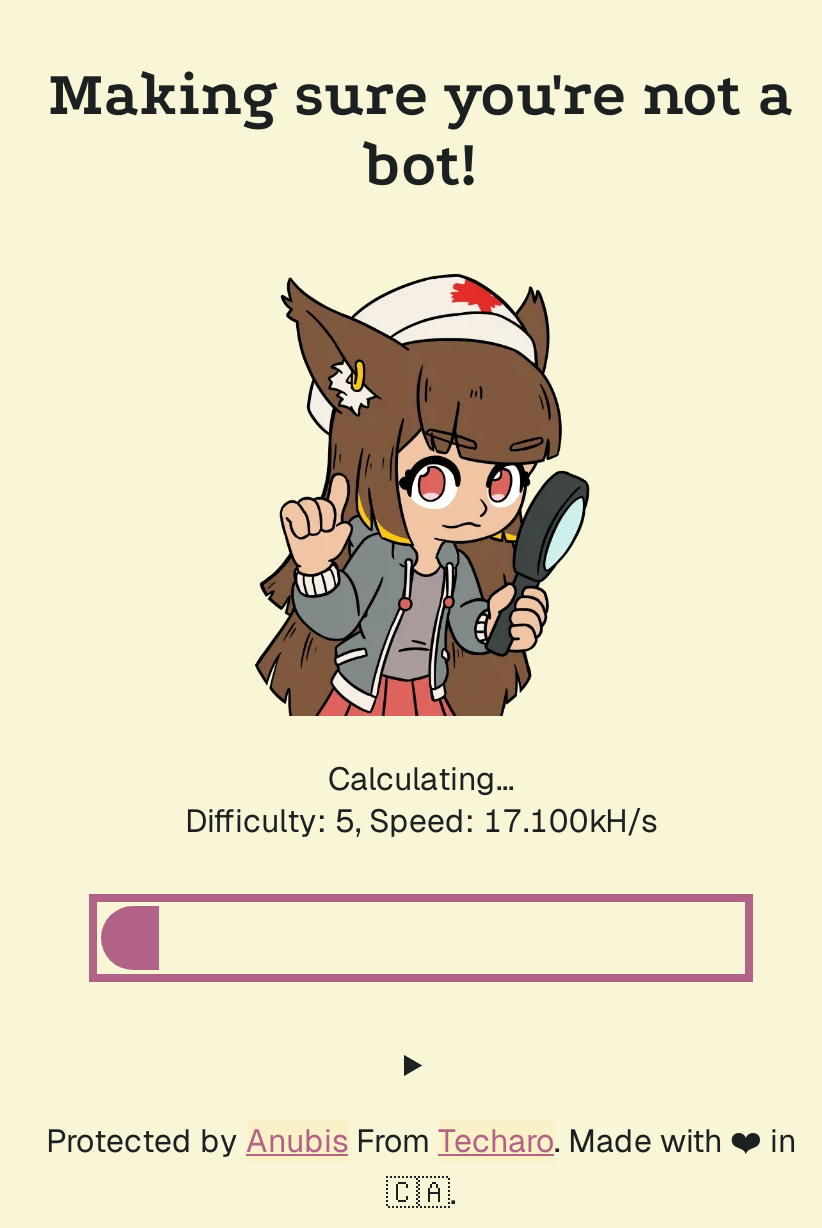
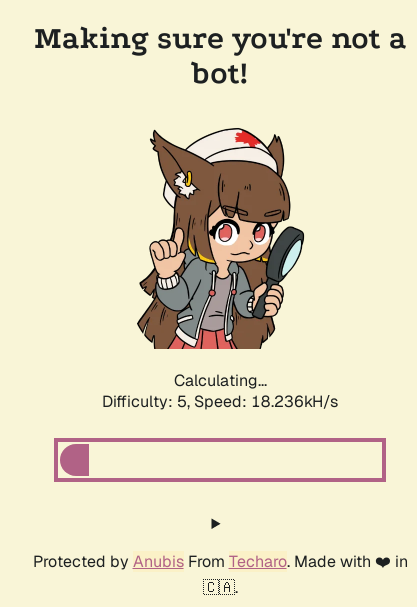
[185,800,657,842] Difficulty: 5, Speed: 17.100kH/s -> [102,391,338,412] Difficulty: 5, Speed: 18.236kH/s

